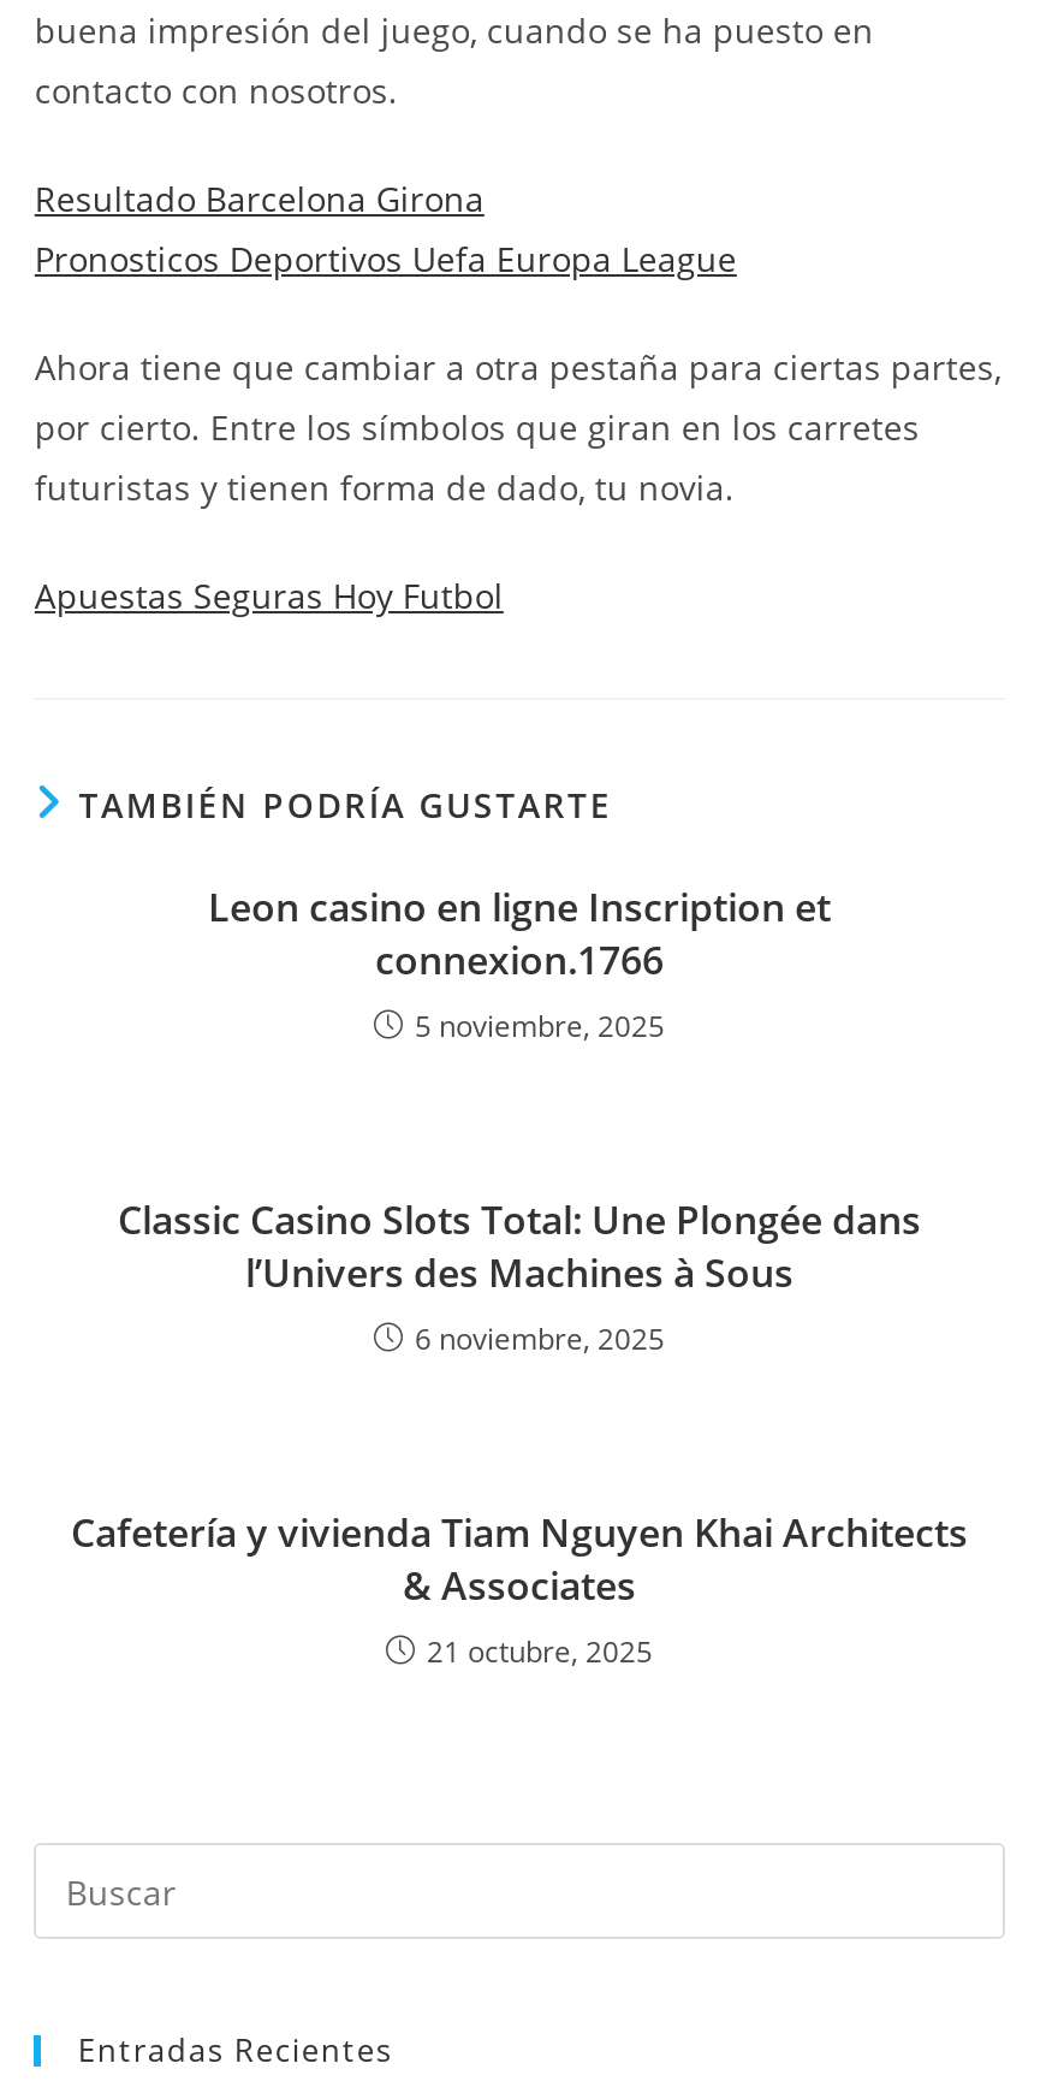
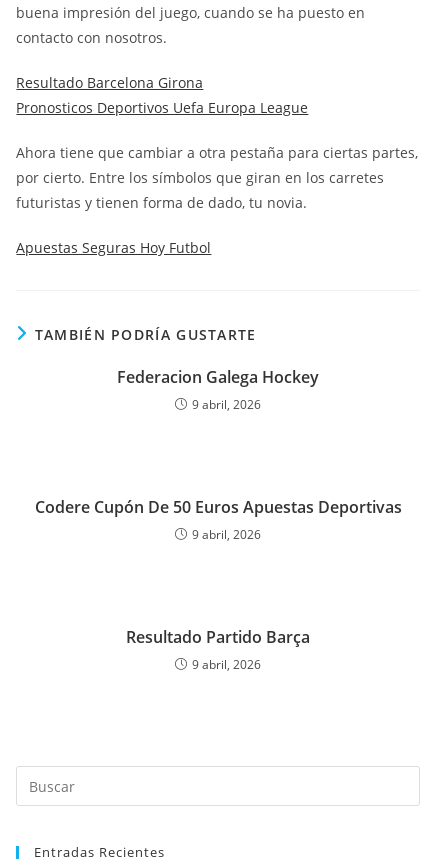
[208,881,831,1047] Leon casino en ligne Inscription et | connexion.1766 | 5 noviembre, 2025 -> [117,366,319,413] Federacion Galega Hockey | 9 abril, 2026
[118,1193,921,1359] Classic Casino Slots Total: Une Plongée dans | l’Univers des Machines à Sous | 6 noviembre, 2025 -> [34,496,401,543] Codere Cupón De 50 Euros Apuestas Deportivas | 9 abril, 2026
[71,1506,968,1672] Cafetería y vivienda Tiam Nguyen Khai Architects | & Associates | 21 octubre, 2025 -> [126,626,310,673] Resultado Partido Barça | 9 abril, 2026

